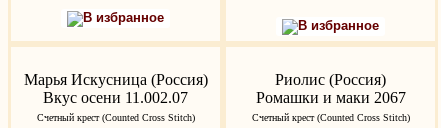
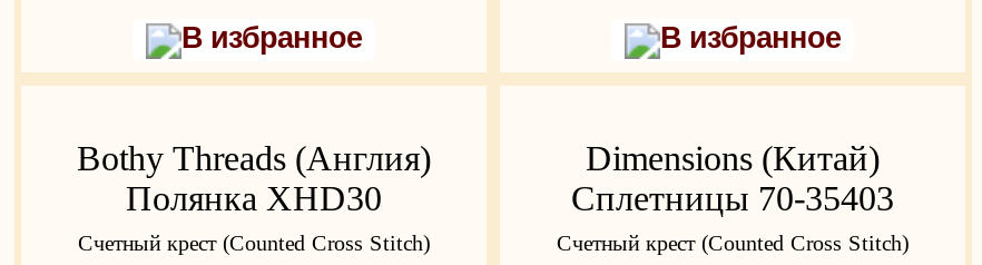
[23,71,207,106] Марья Искусница (Россия) | Вкус осени 11.002.07 -> [77,140,431,218] Bothy Threads (Англия) | Полянка XHD30
[255,71,405,106] Риолис (Россия) | Ромашки и маки 2067 -> [571,140,894,218] Dimensions (Китай) | Сплетницы 70-35403

